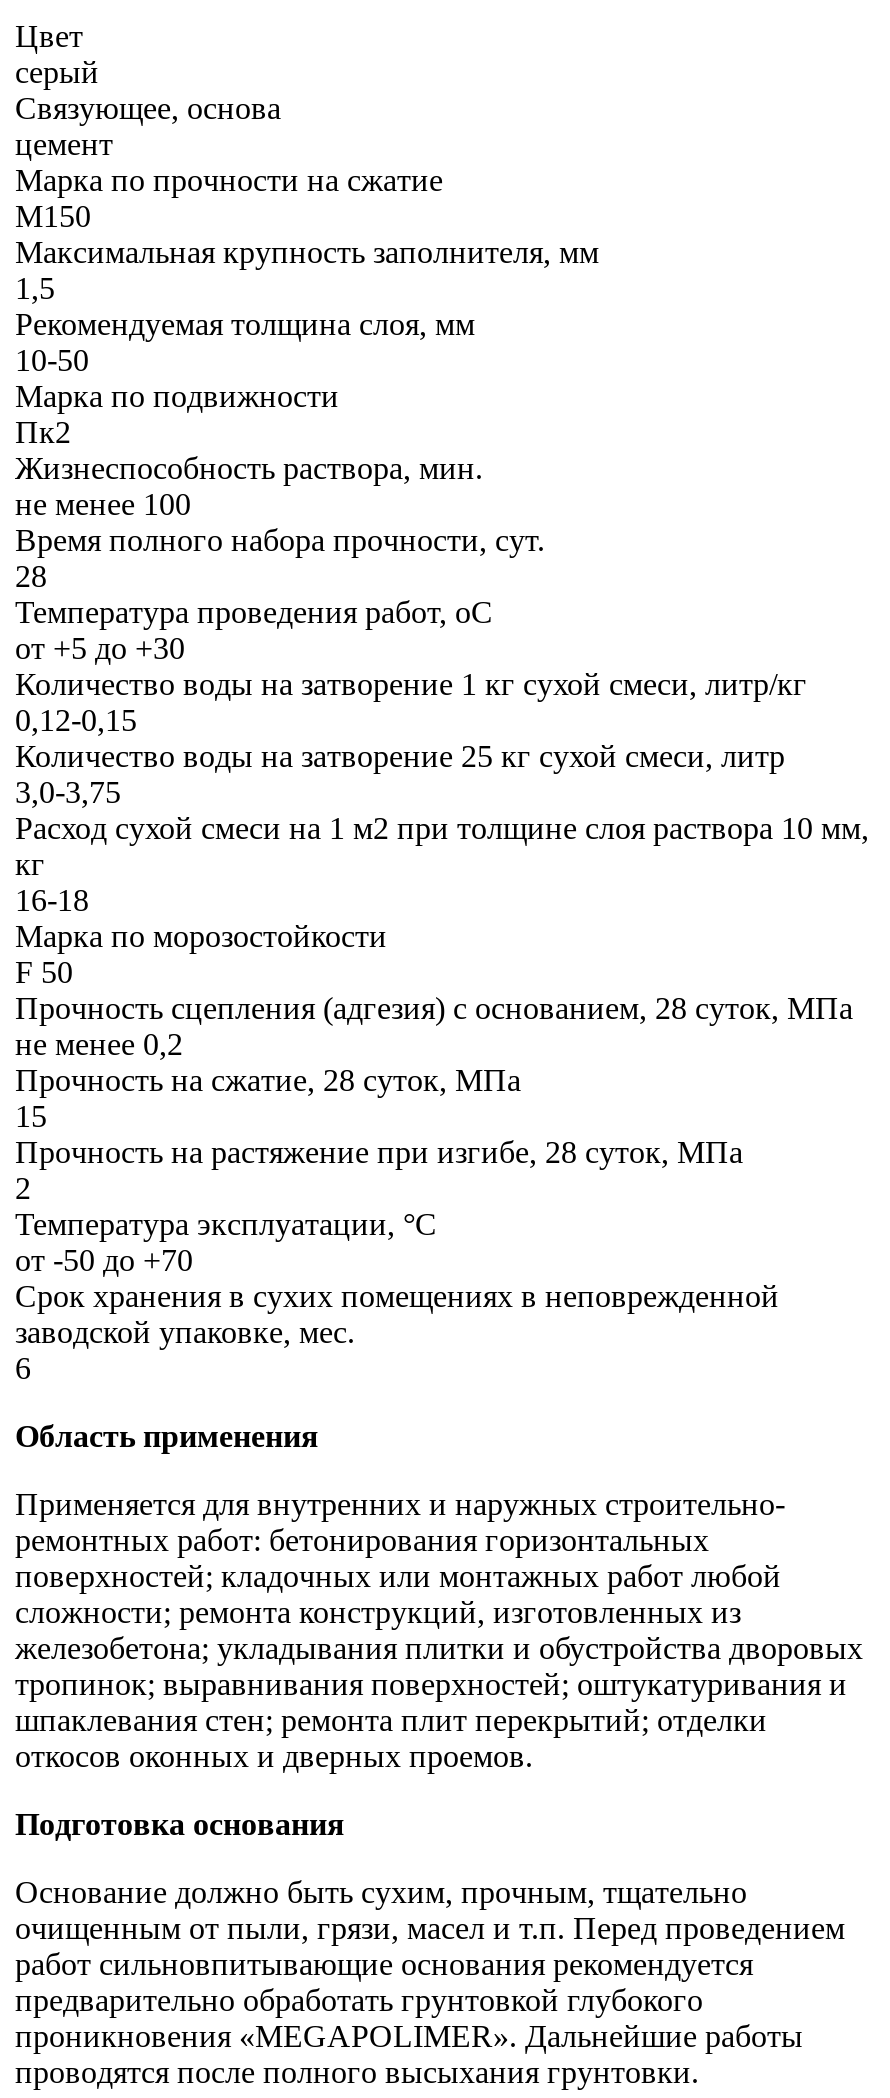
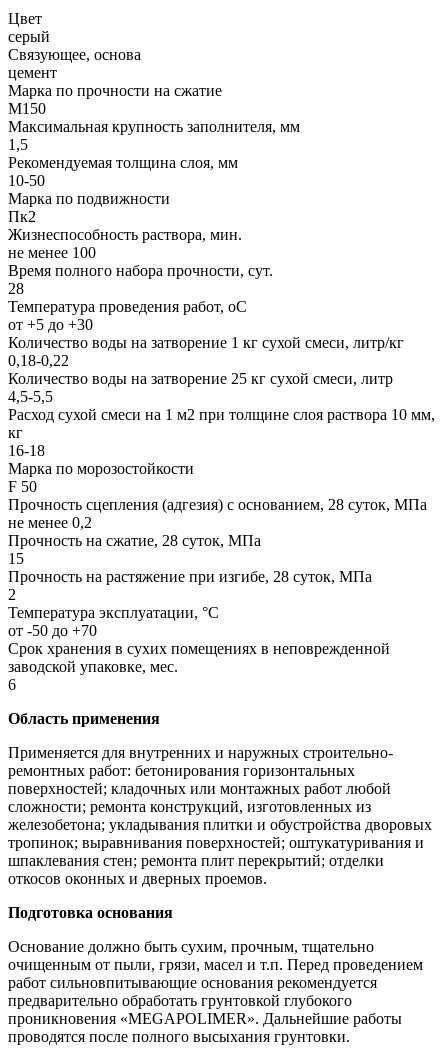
[15,702,137,736] 0,12-0,15 -> [8,351,69,368] 0,18-0,22
[15,774,121,808] 3,0-3,75 -> [8,387,53,404] 4,5-5,5

